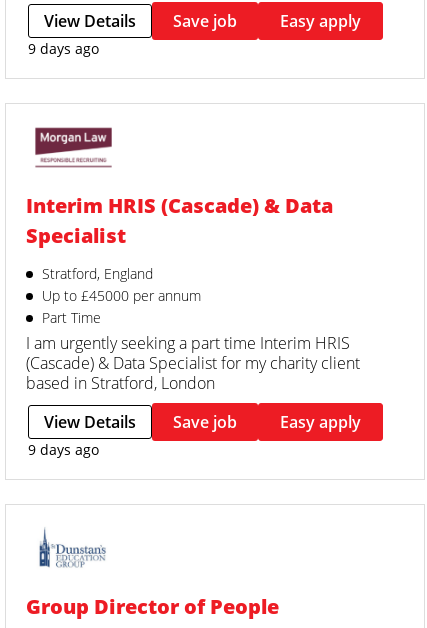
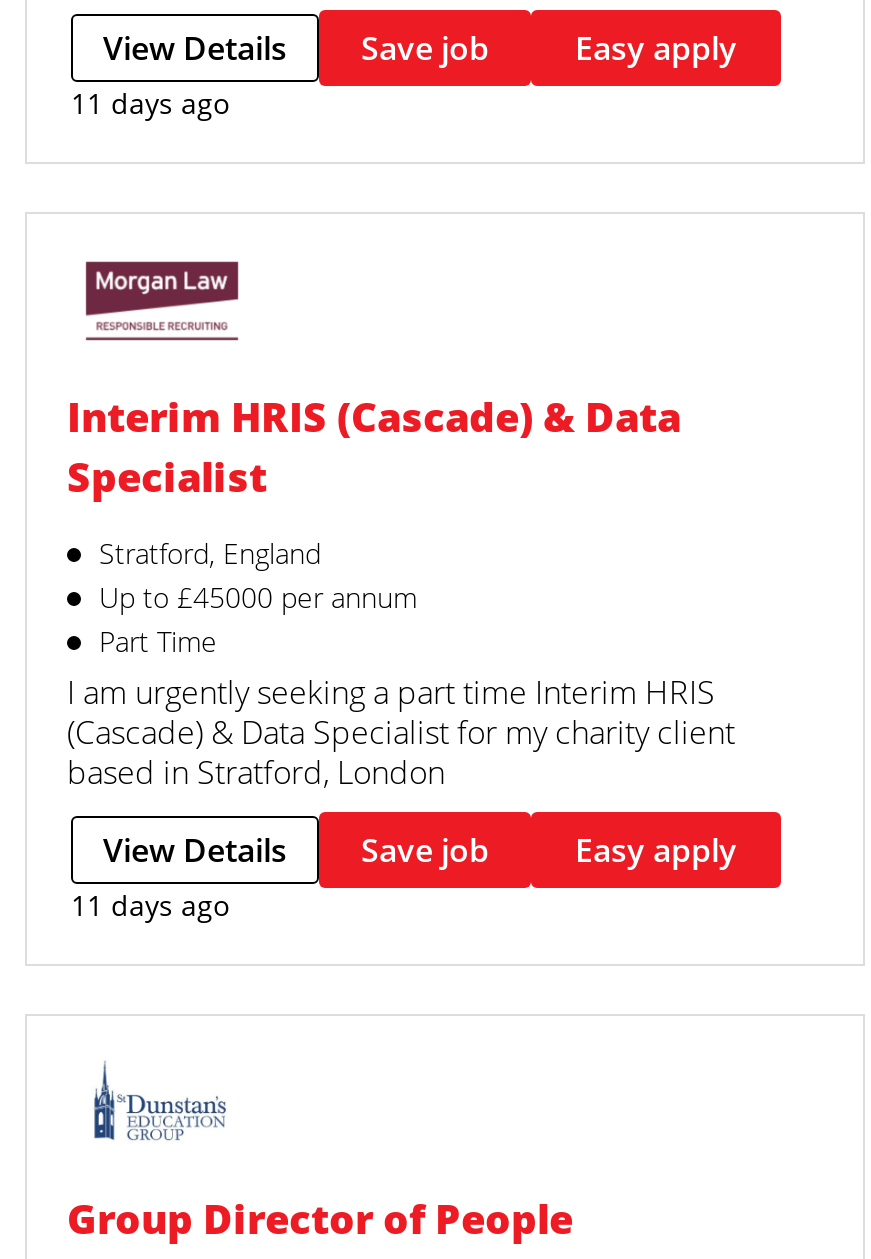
[28,38,99,57] 9 days ago -> [71,83,229,121] 11 days ago
[28,440,99,459] 9 days ago -> [71,885,229,923] 11 days ago

